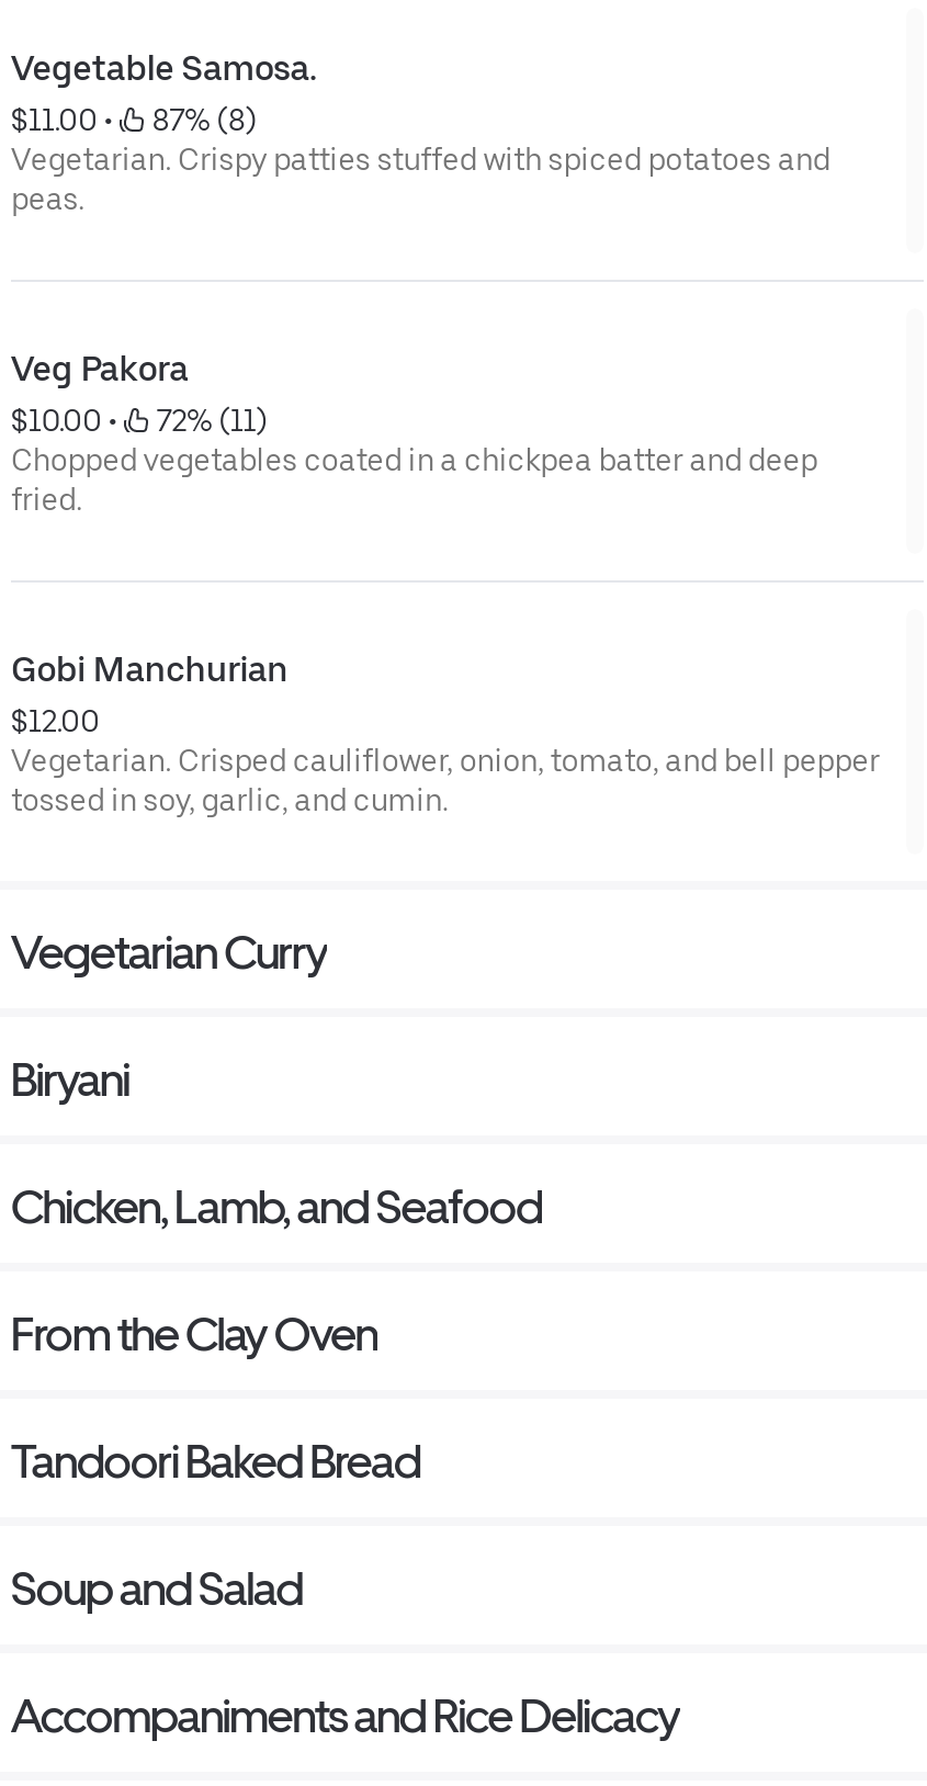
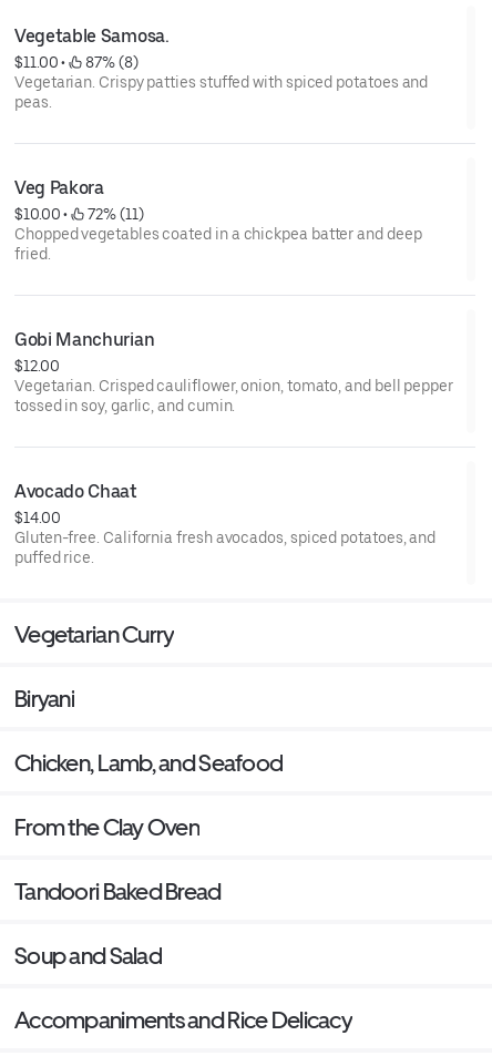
none -> [14,481,436,566] Avocado Chaat | $14.00 | Gluten-free. California fresh avocados, spiced potatoes, and | puffed rice.

